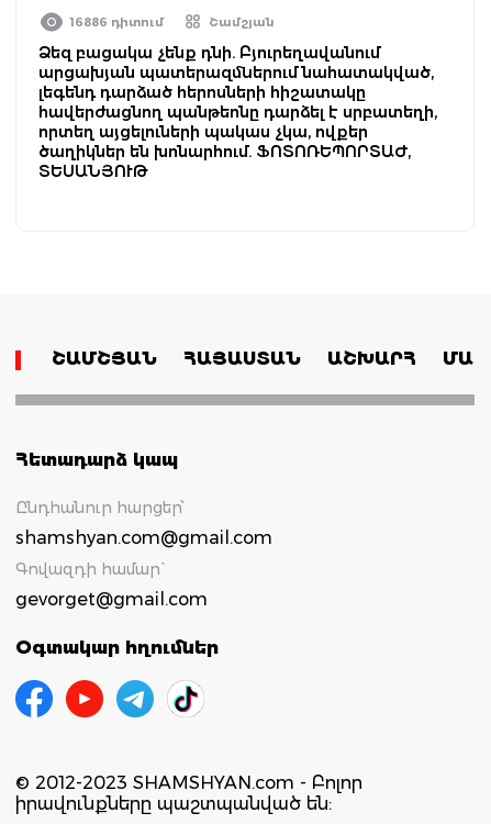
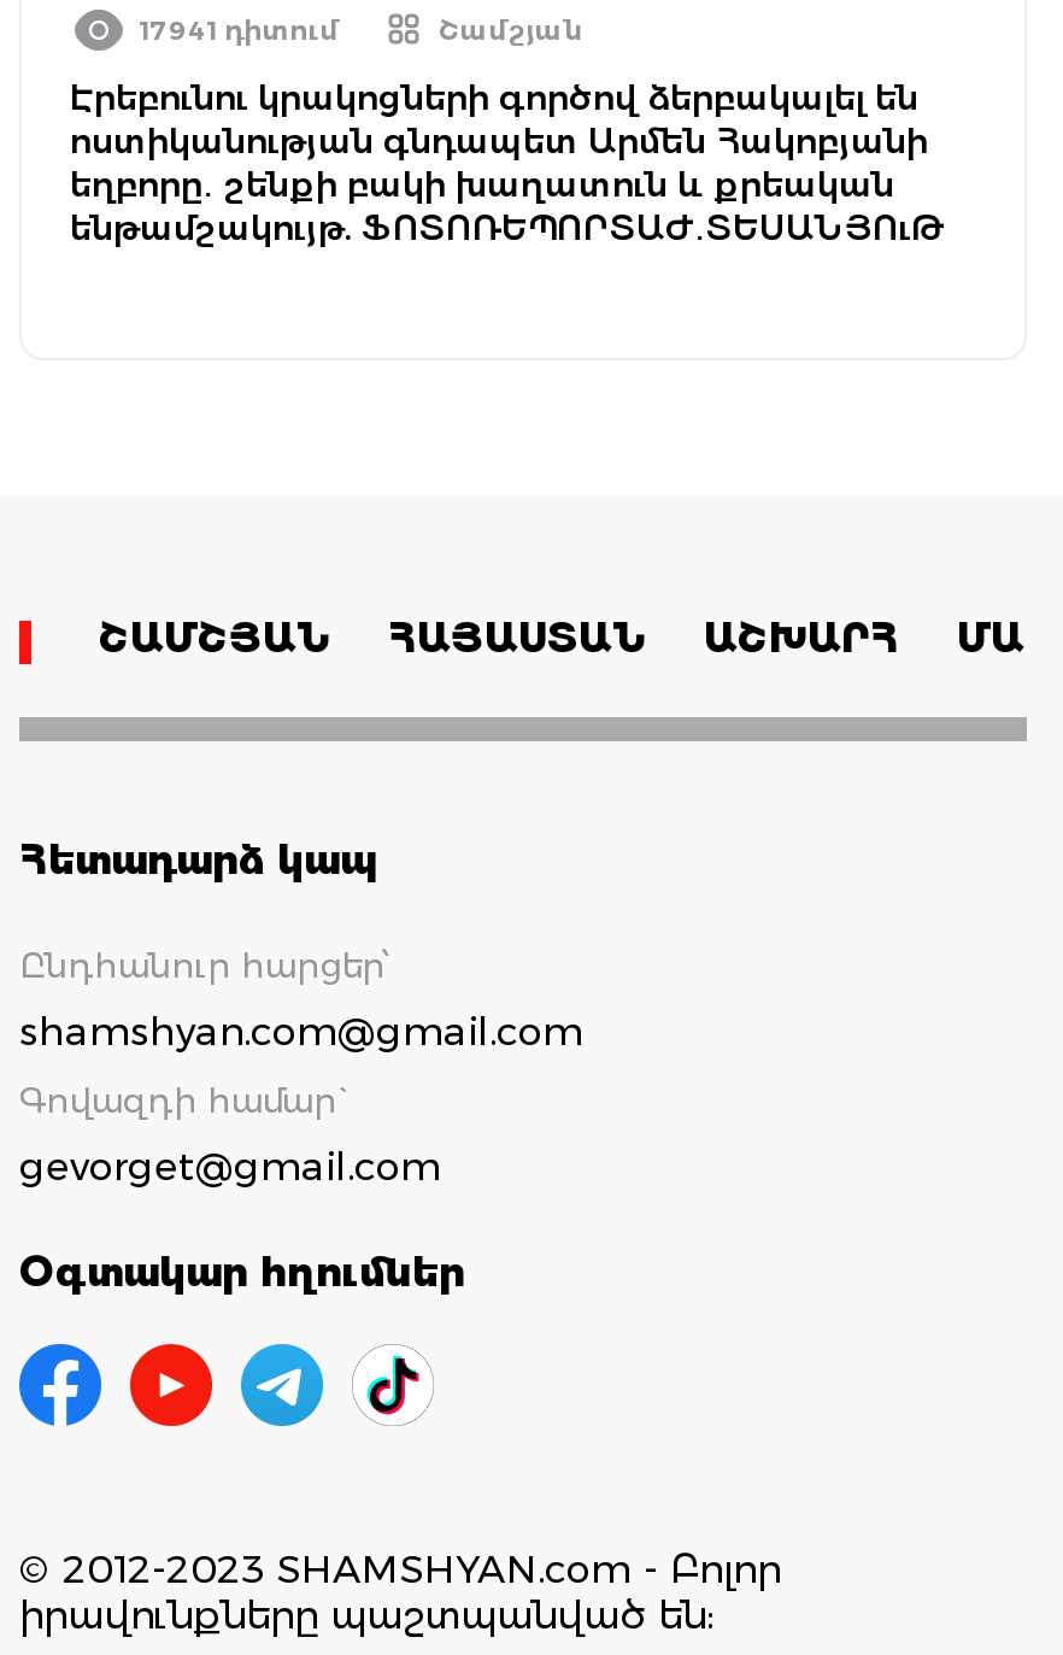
[70,14,164,29] 16886 դիտում -> [140,13,340,46] 17941 դիտում
[38,43,437,181] Ձեզ բացակա չենք դնի. Բյուրեղավանում | արցախյան պատերազմներում նահատակված, | լեգենդ դարձած հերոսների հիշատակը | հավերժացնող պանթեոնը դարձել է սրբատեղի, | որտեղ այցելուների պակաս չկա, ովքեր | ծաղիկներ են խոնարհում. ՖՈՏՈՌԵՊՈՐՏԱԺ, | ՏԵՍԱՆՅՈՒԹ -> [70,75,945,249] Էրեբունու կրակոցների գործով ձերբակալել են | ոստիկանության գնդապետ Արմեն Հակոբյանի | եղբորը․ շենքի բակի խաղատուն և քրեական | ենթամշակույթ. ՖՈՏՈՌԵՊՈՐՏԱԺ․ՏԵՍԱՆՅՈւԹ

